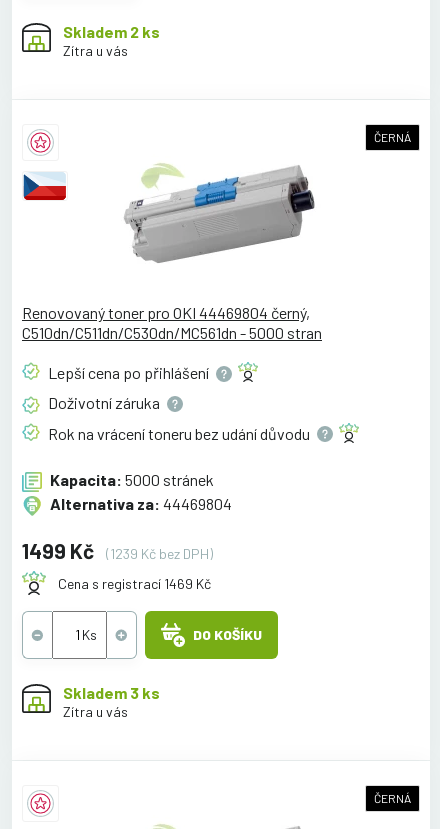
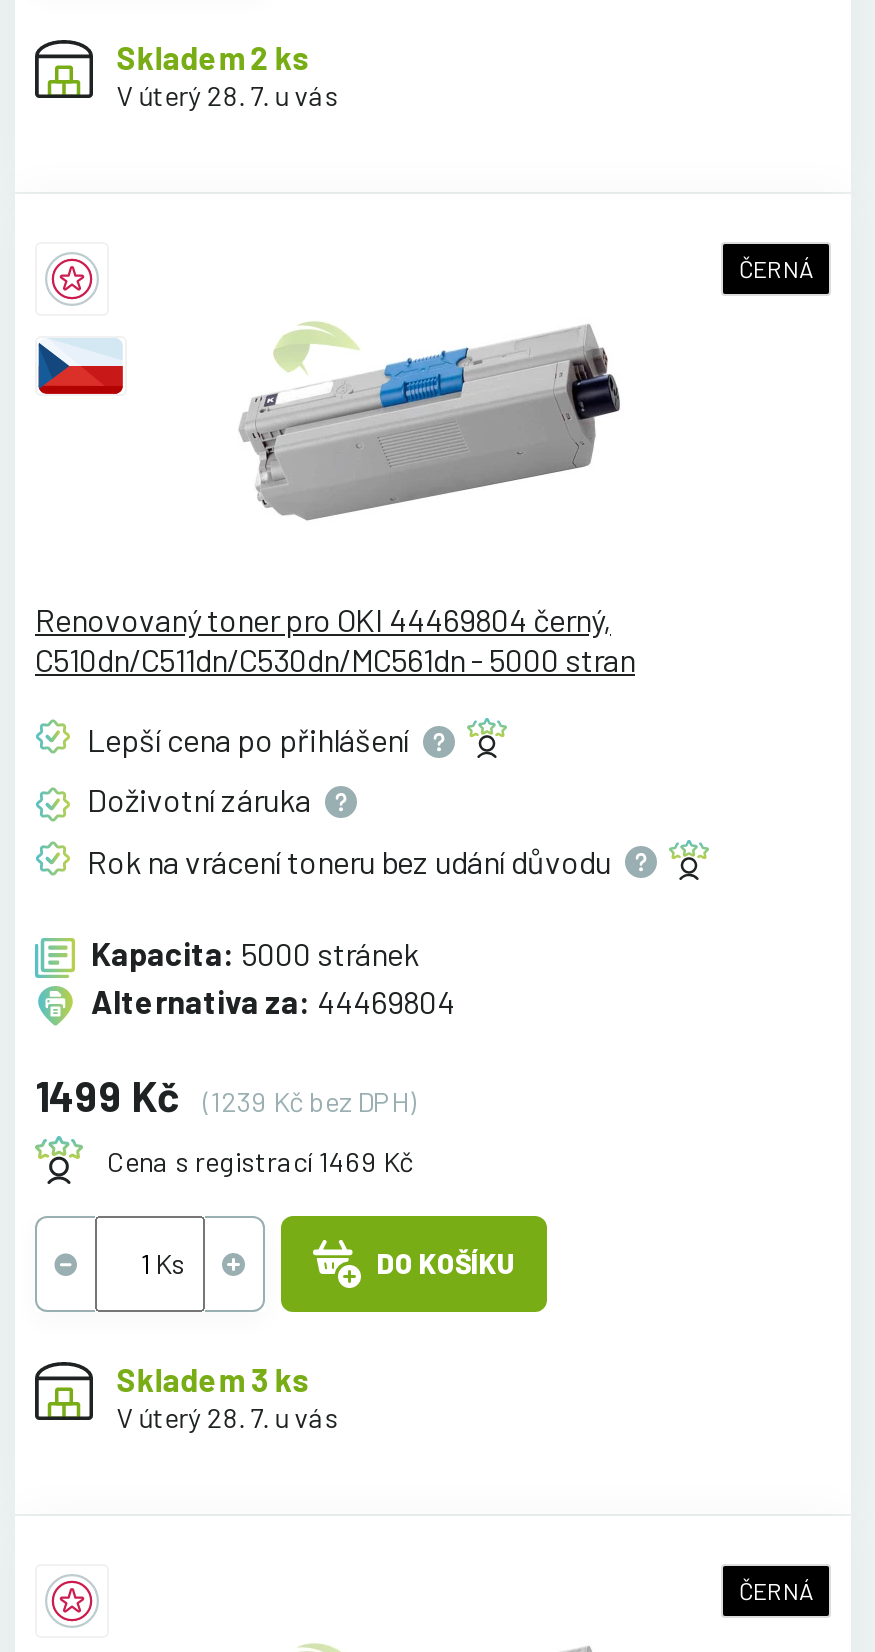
[63,42,128,59] Zítra u vás -> [117,77,339,111] V úterý 28. 7. u vás
[63,703,128,720] Zítra u vás -> [117,1400,339,1434] V úterý 28. 7. u vás

